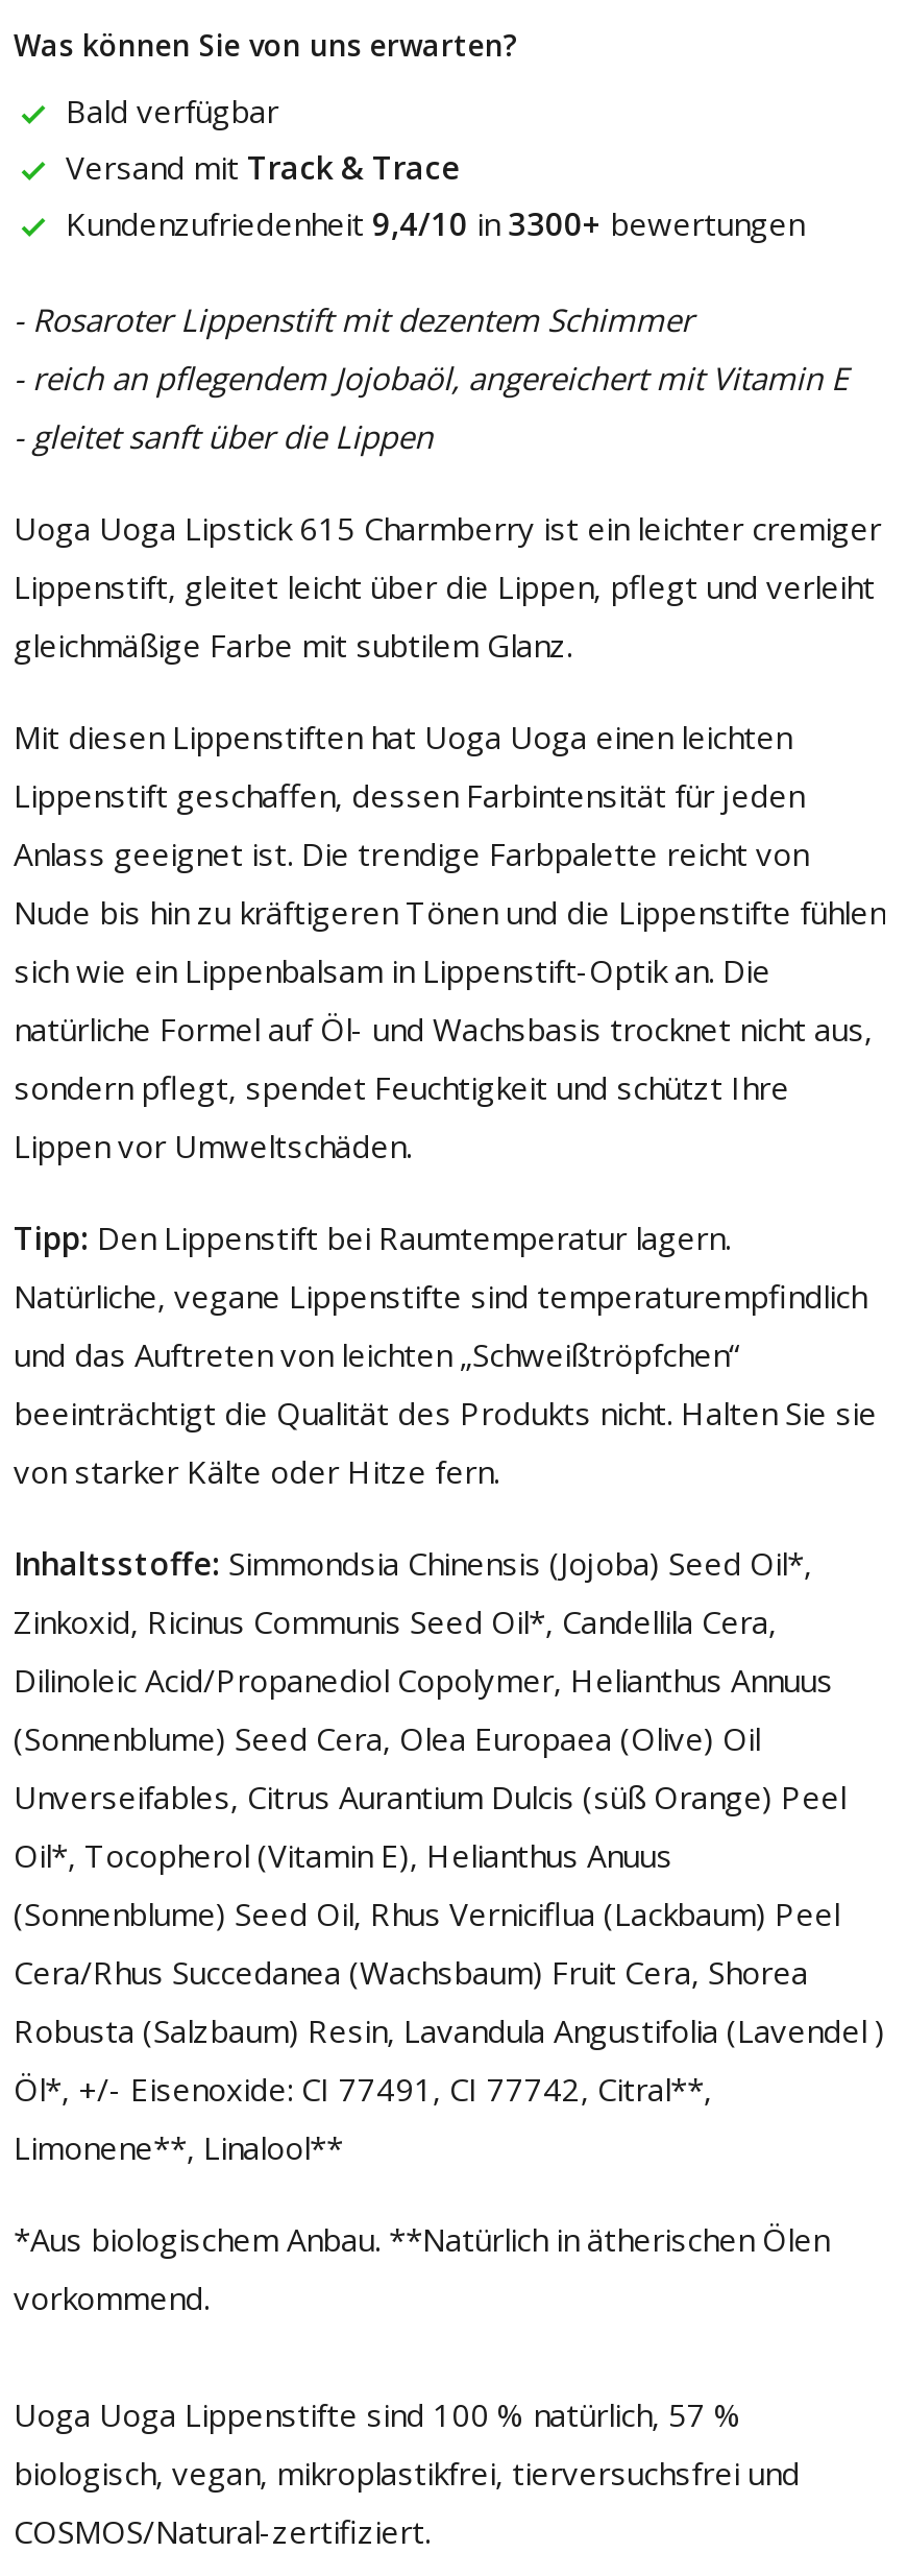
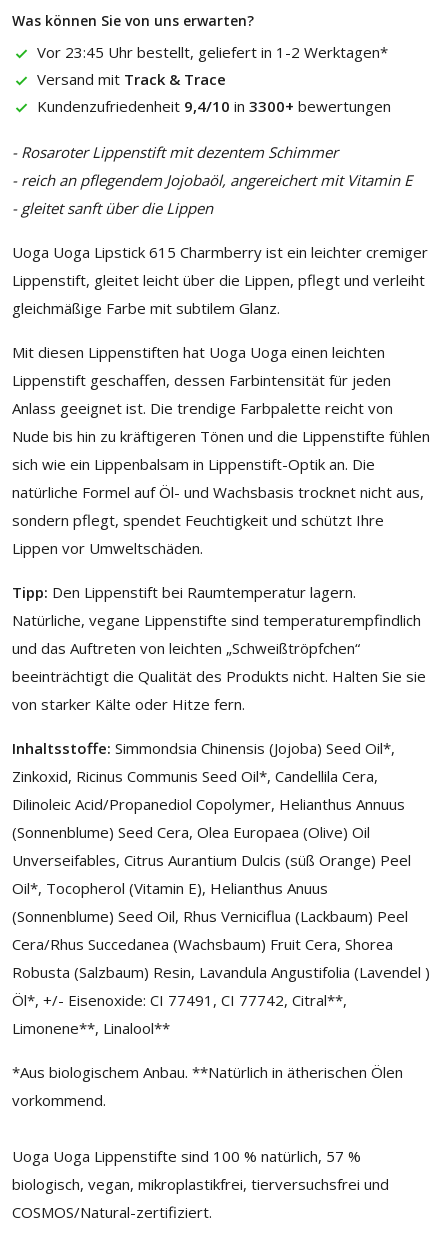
[66,90,278,131] Bald verfügbar -> [37,42,388,62] Vor 23:45 Uhr bestellt, geliefert in 1-2 Werktagen*

